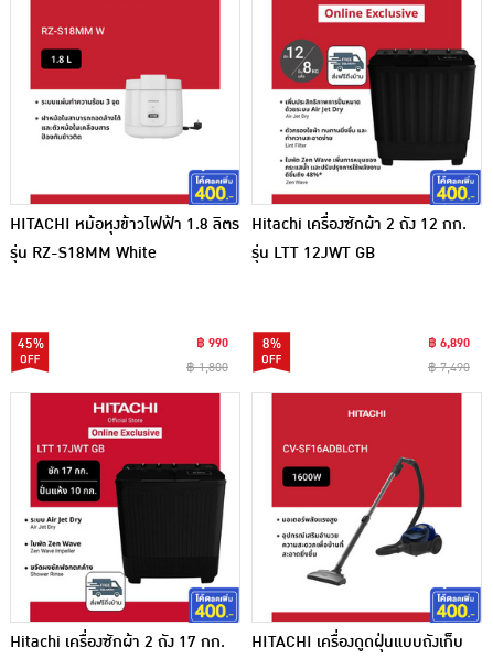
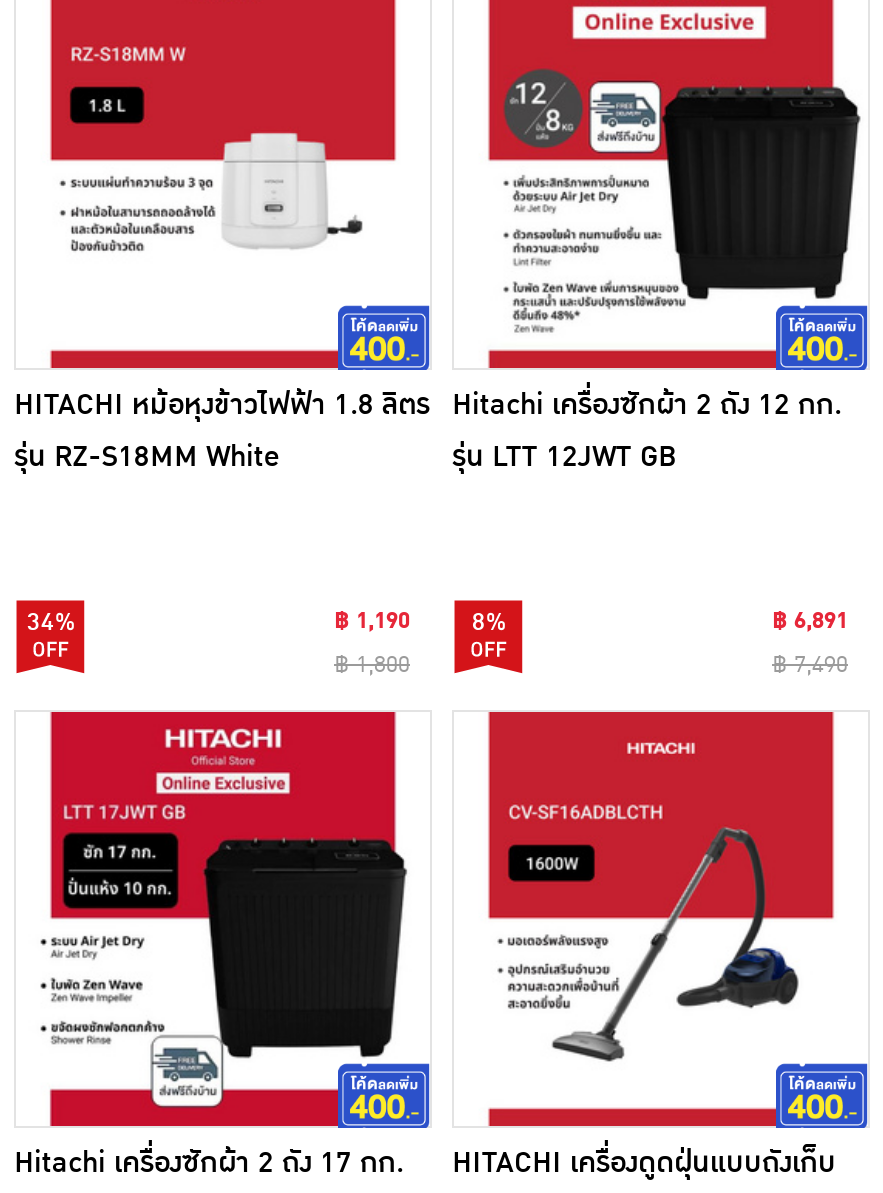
[17,334,45,353] 45% -> [27,604,77,640] 34%
[196,334,228,352] ฿ 990 -> [334,604,410,638] ฿ 1,190
[428,334,470,352] ฿ 6,890 -> [772,604,848,638] ฿ 6,891

